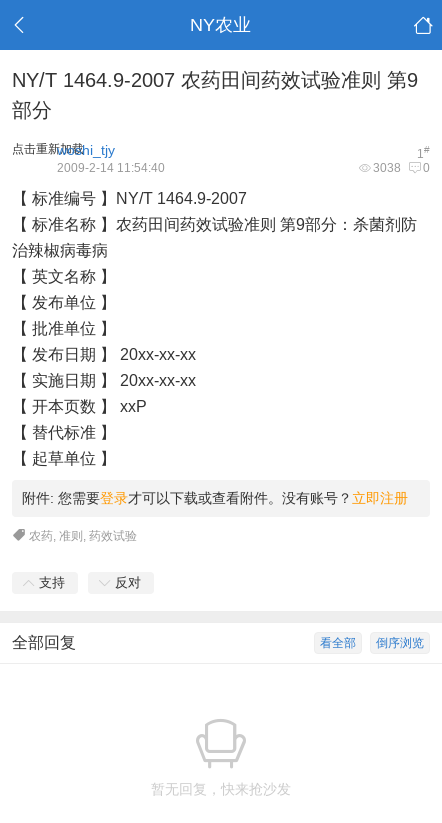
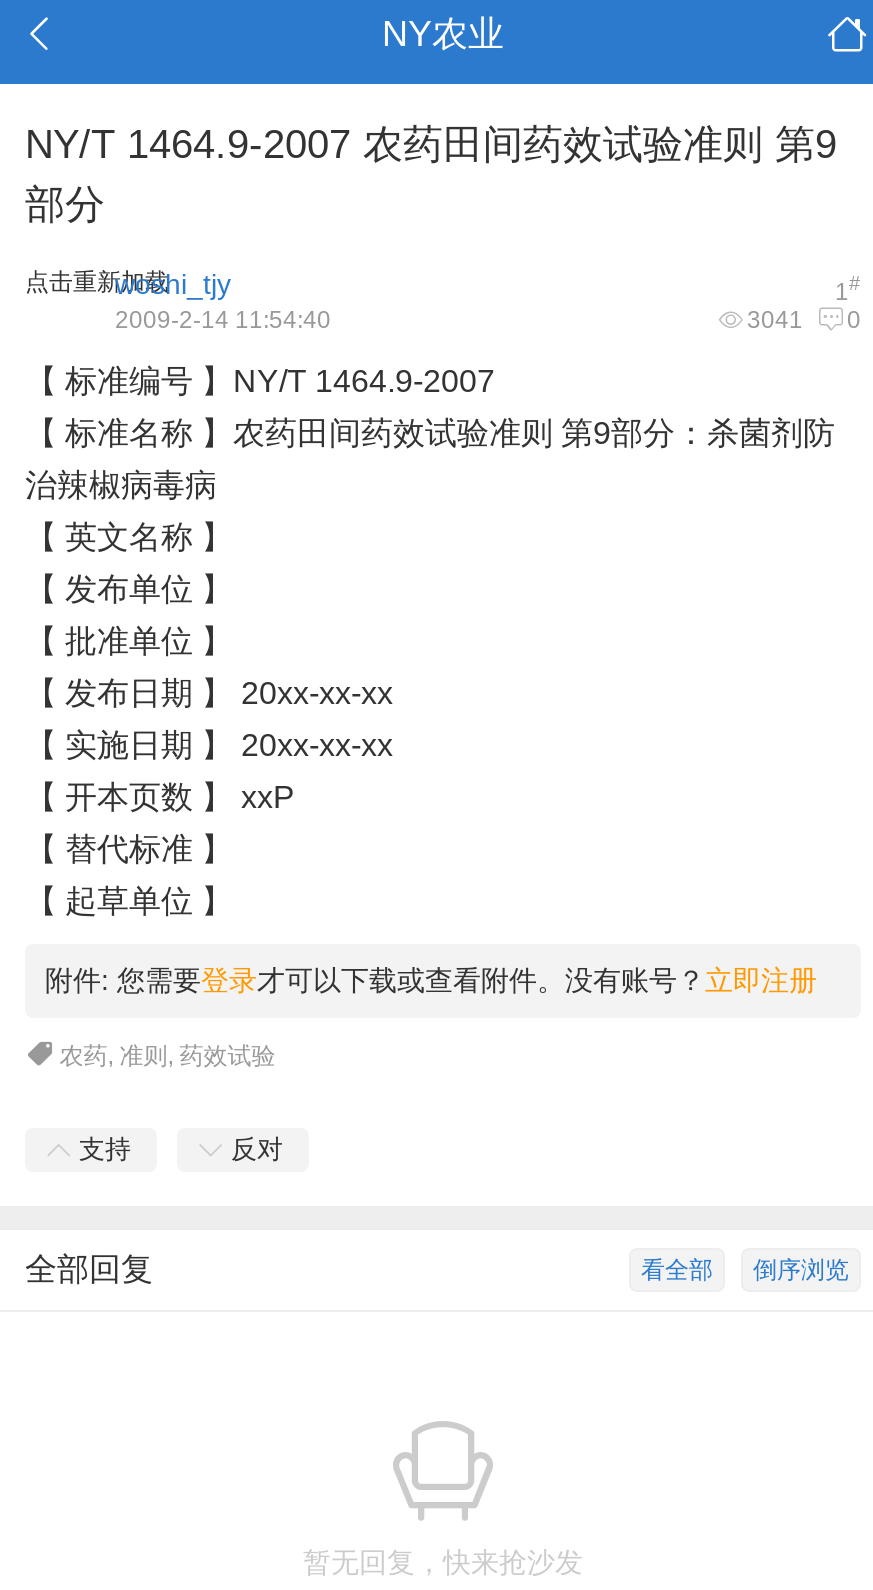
[373,161,430,175] 3038 0 -> [747,306,861,334] 3041 0

